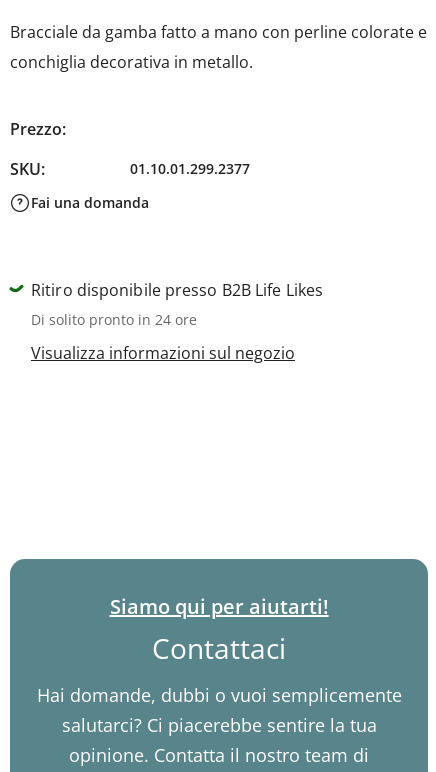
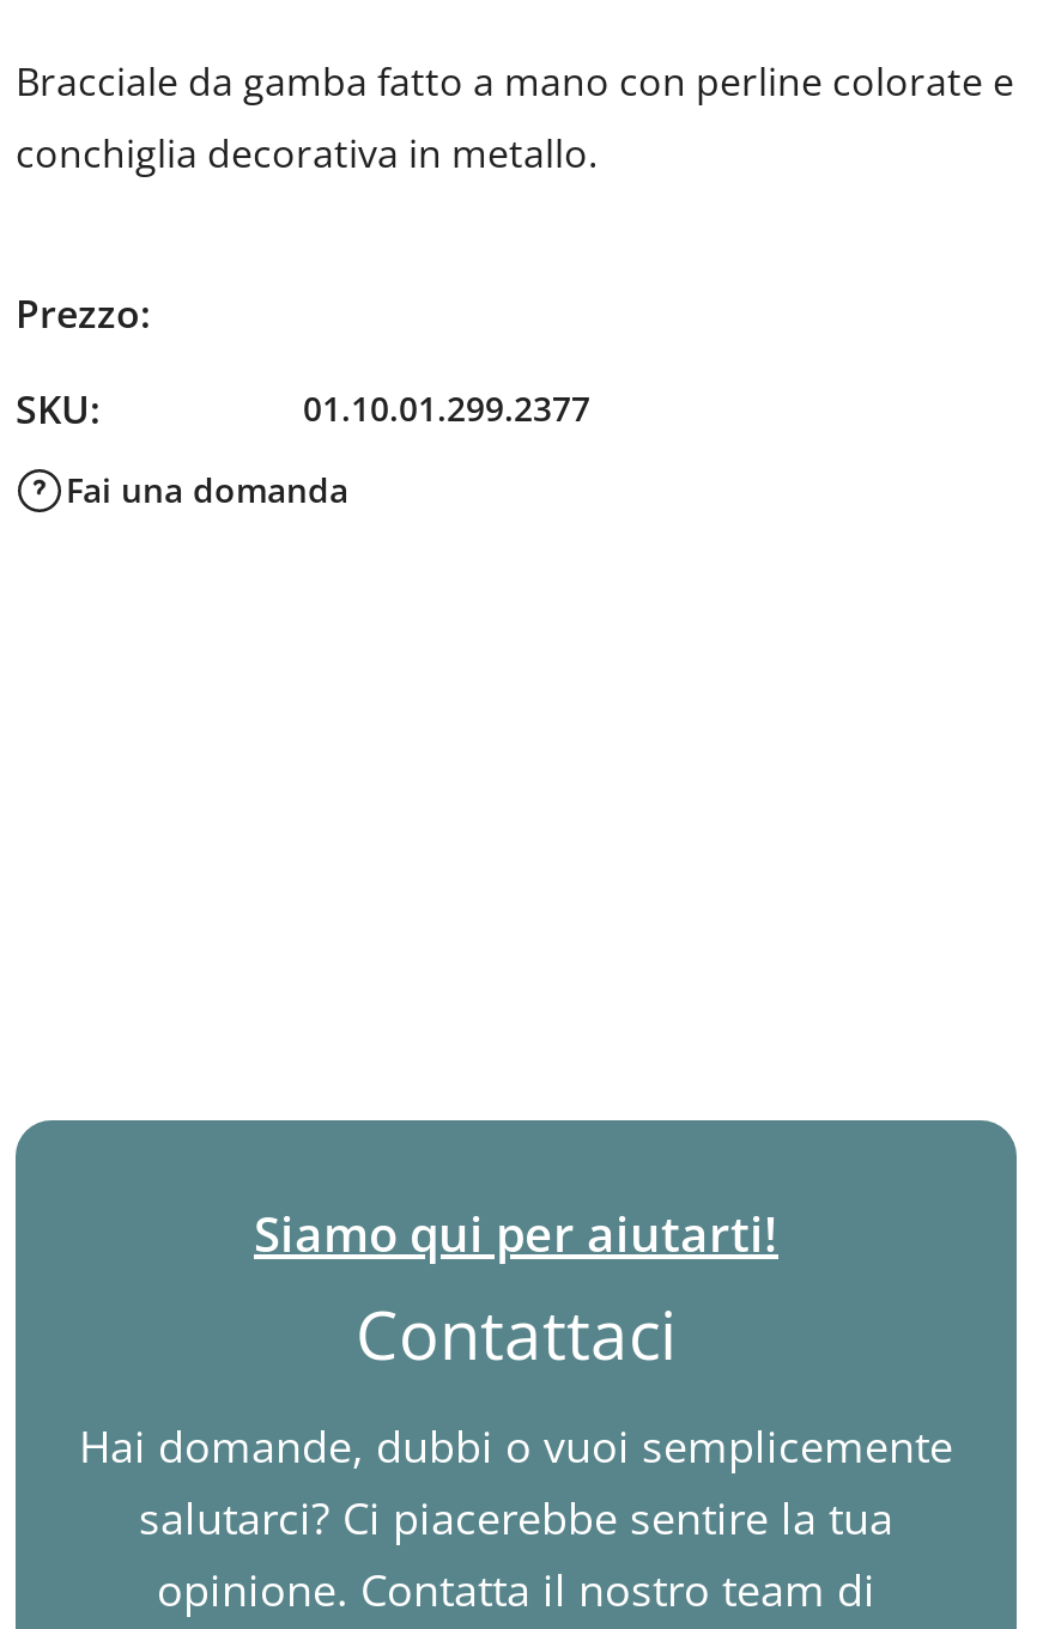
[31,279,323,364] Ritiro disponibile presso B2B Life Likes | Di solito pronto in 24 ore | Visualizza informazioni sul negozio -> none

